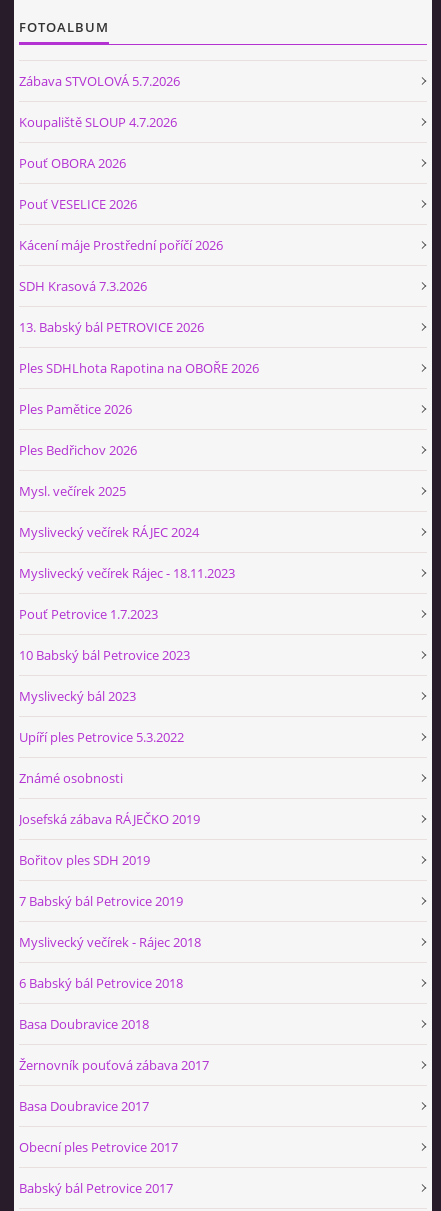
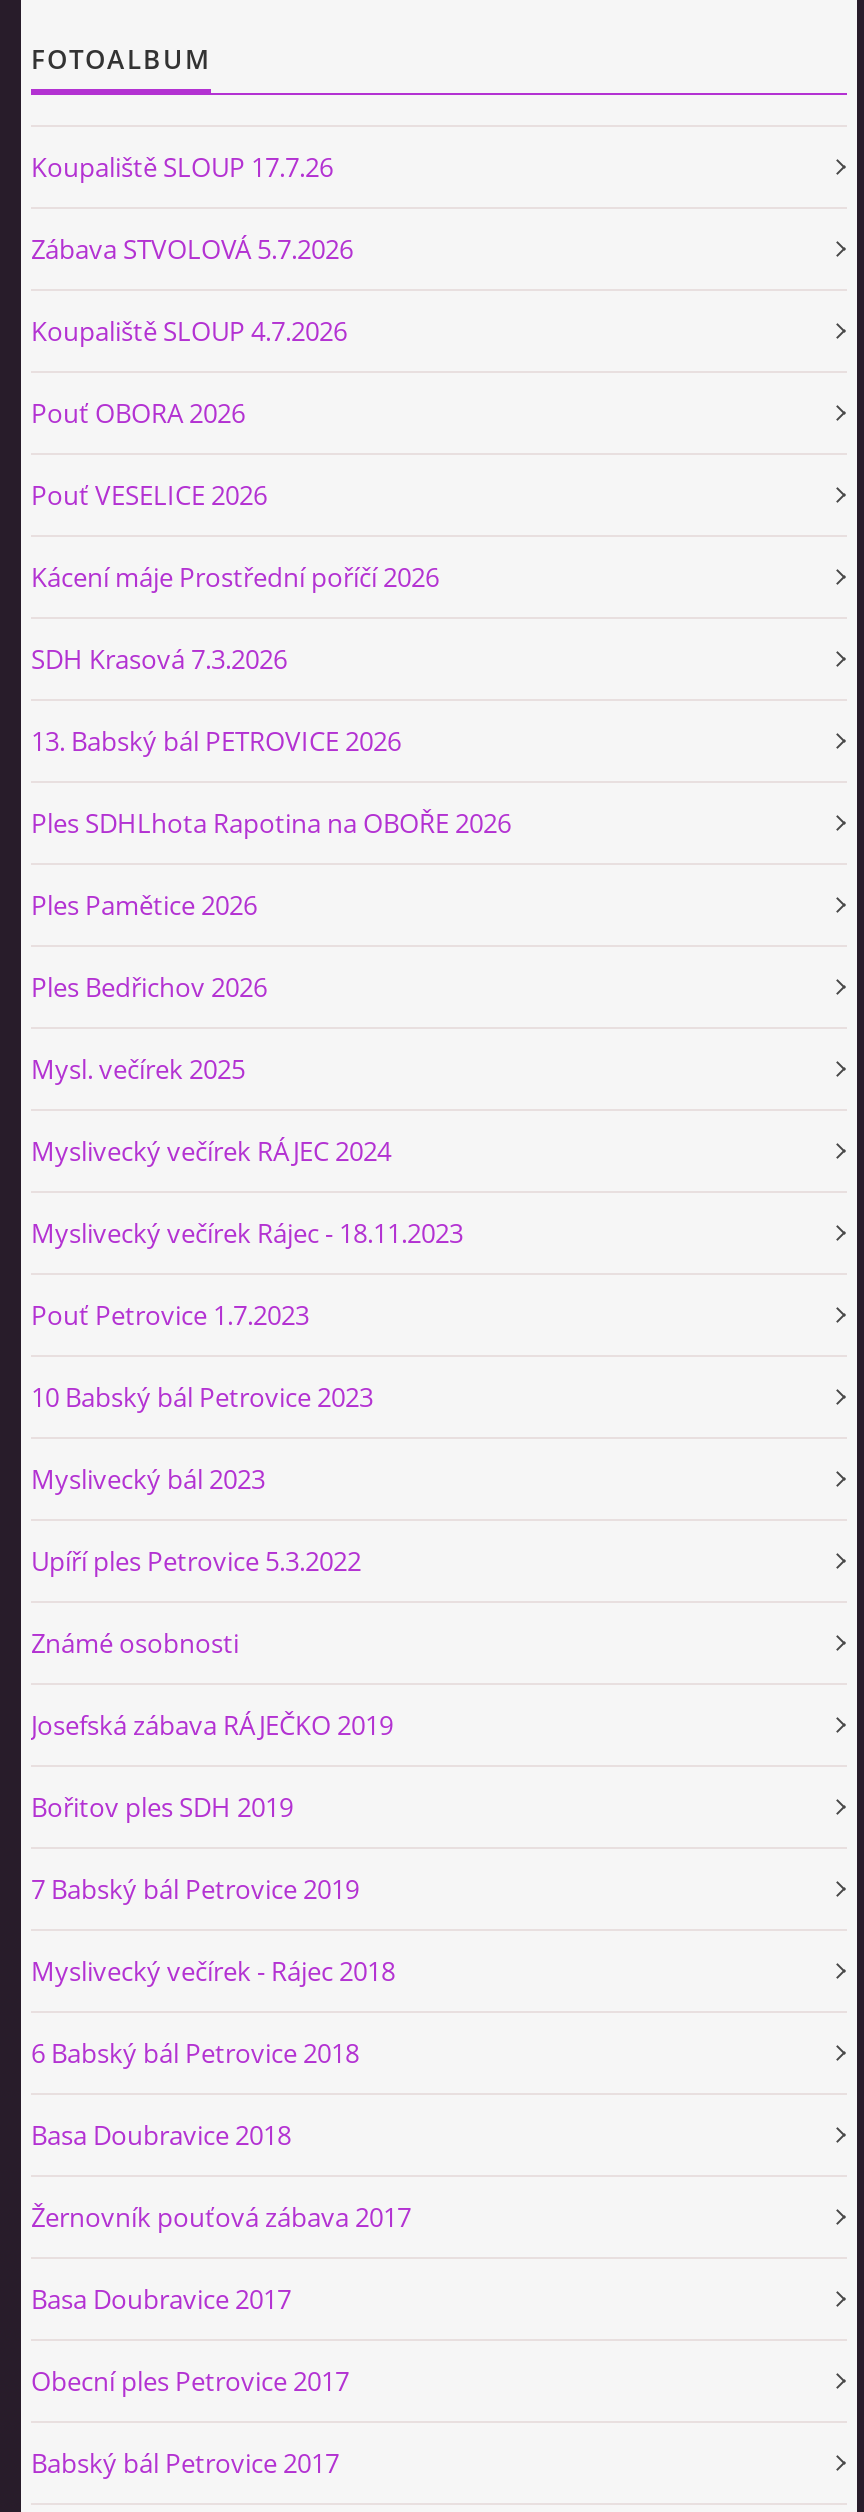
none -> [31,148,333,184] Koupaliště SLOUP 17.7.26

